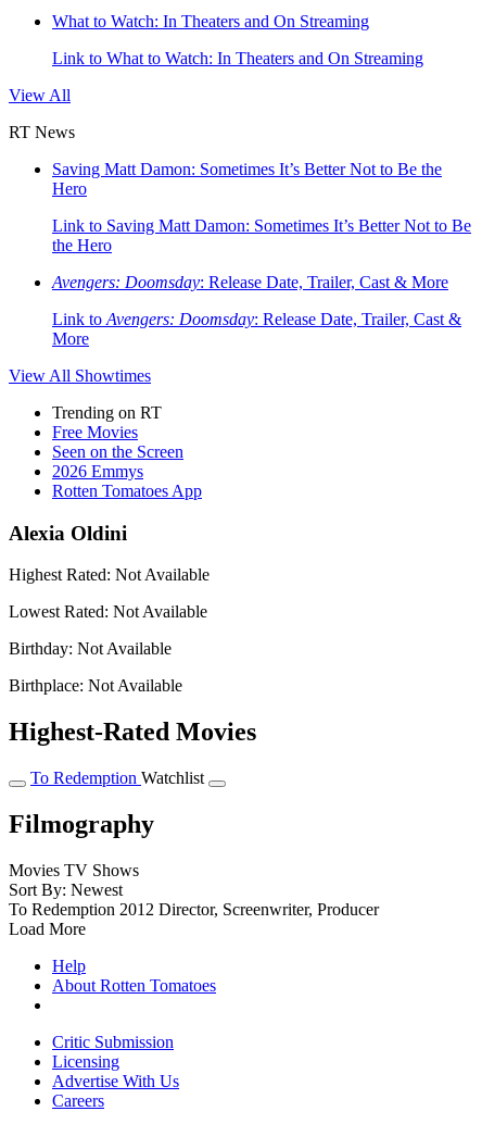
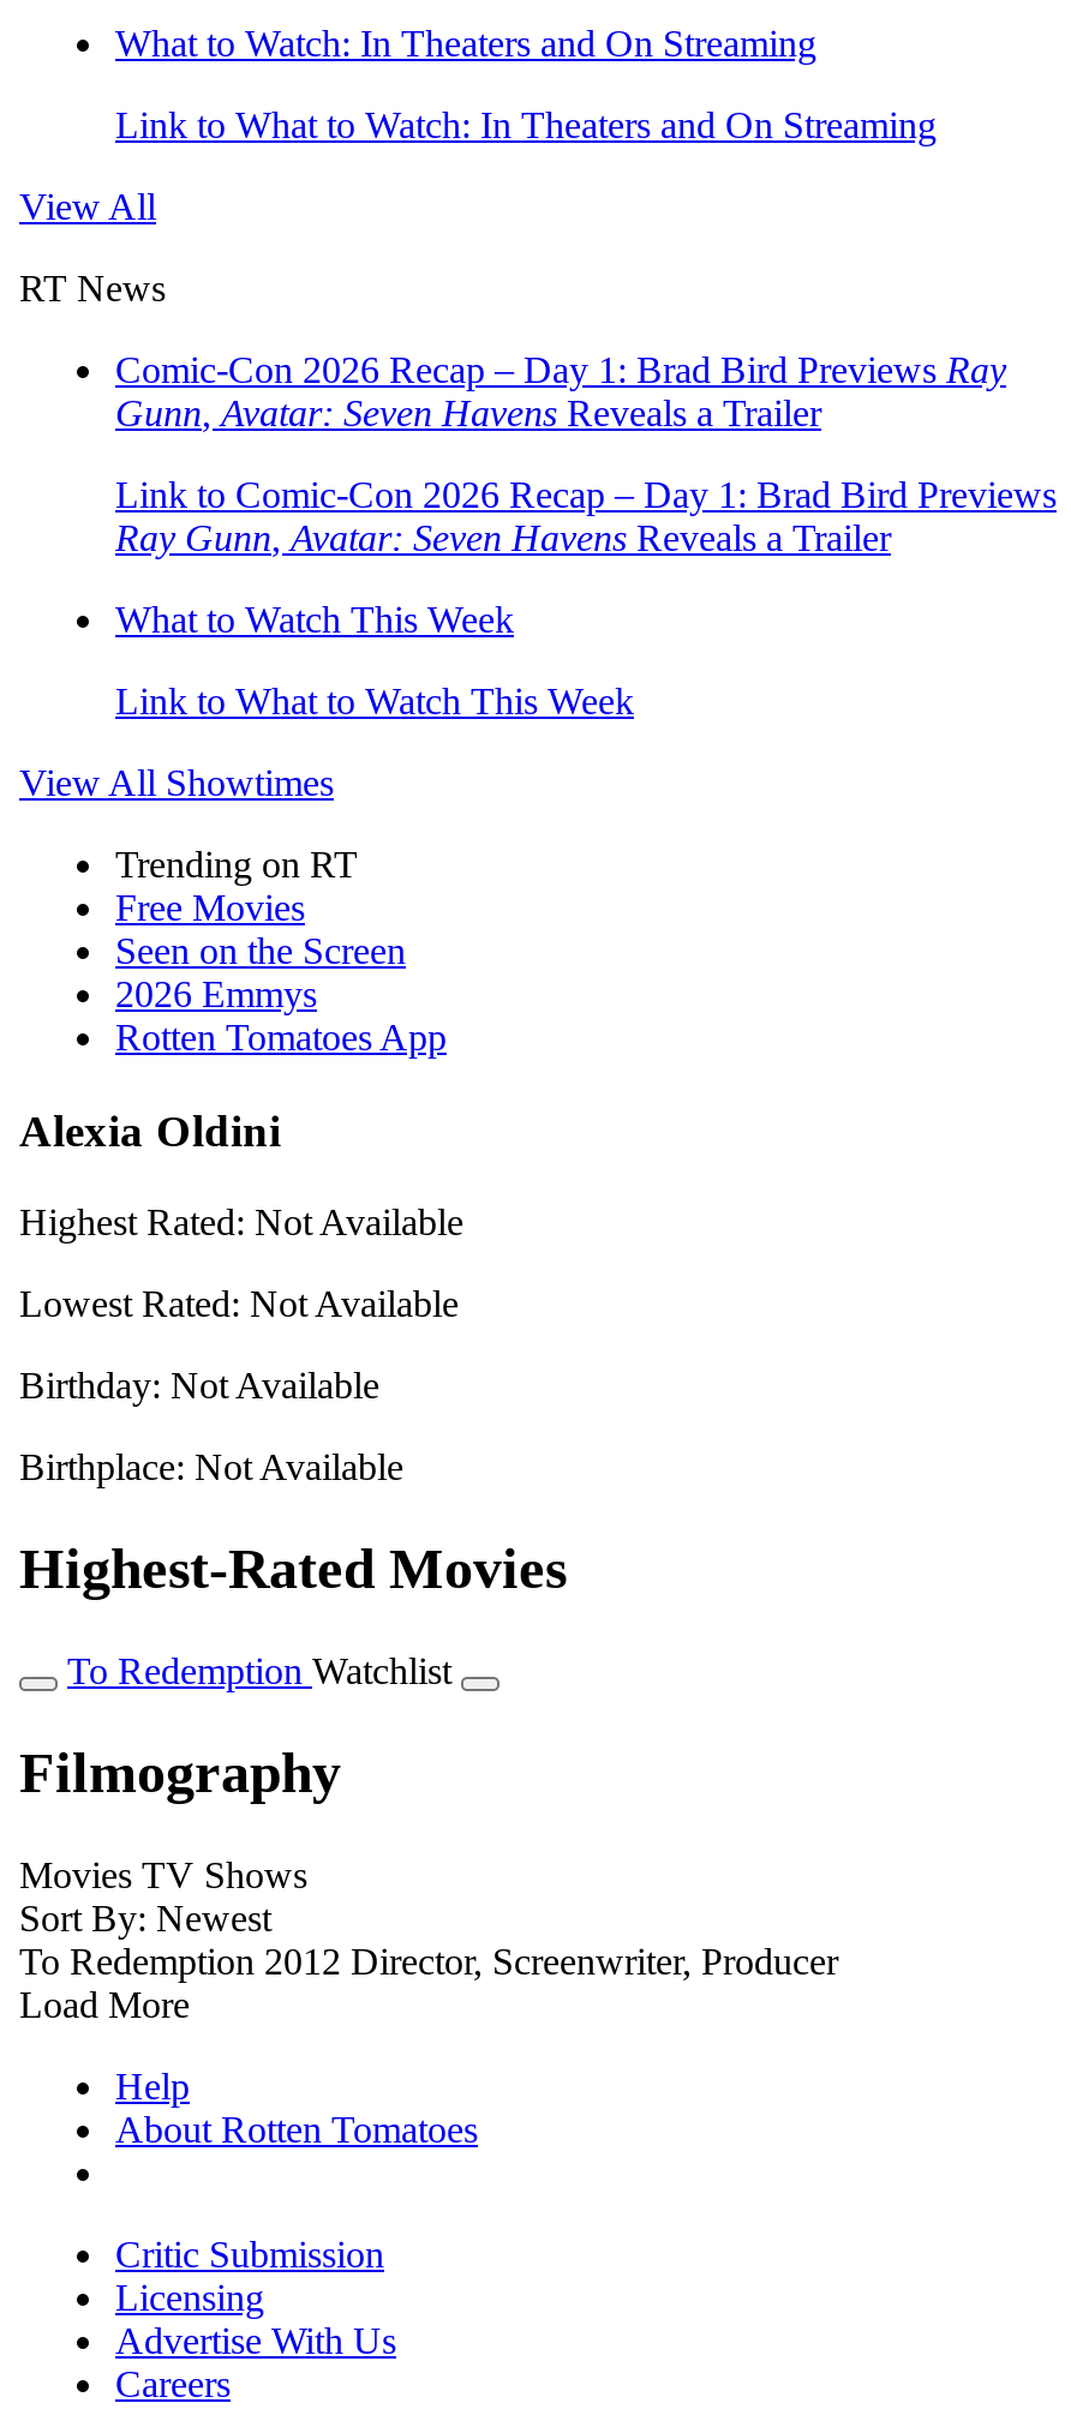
[52,160,442,198] Saving Matt Damon: Sometimes It’s Better Not to Be the | Hero -> [115,349,1006,433] Comic-Con 2026 Recap – Day 1: Brad Bird Previews Ray | Gunn, Avatar: Seven Havens Reveals a Trailer
[52,216,471,254] Link to Saving Matt Damon: Sometimes It’s Better Not to Be | the Hero -> [115,474,1057,558] Link to Comic-Con 2026 Recap – Day 1: Brad Bird Previews | Ray Gunn, Avatar: Seven Havens Reveals a Trailer
[52,273,448,291] Avengers: Doomsday: Release Date, Trailer, Cast & More -> [115,599,514,640] What to Watch This Week
[52,310,461,348] Link to Avengers: Doomsday: Release Date, Trailer, Cast & | More -> [115,681,634,721] Link to What to Watch This Week

